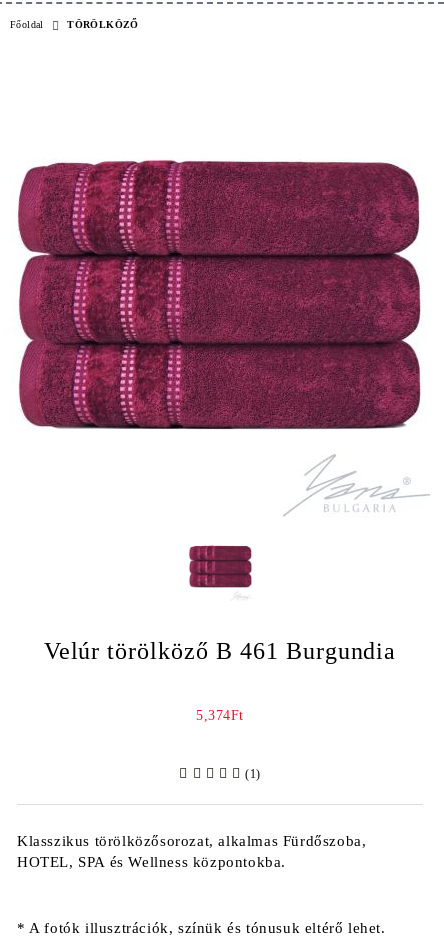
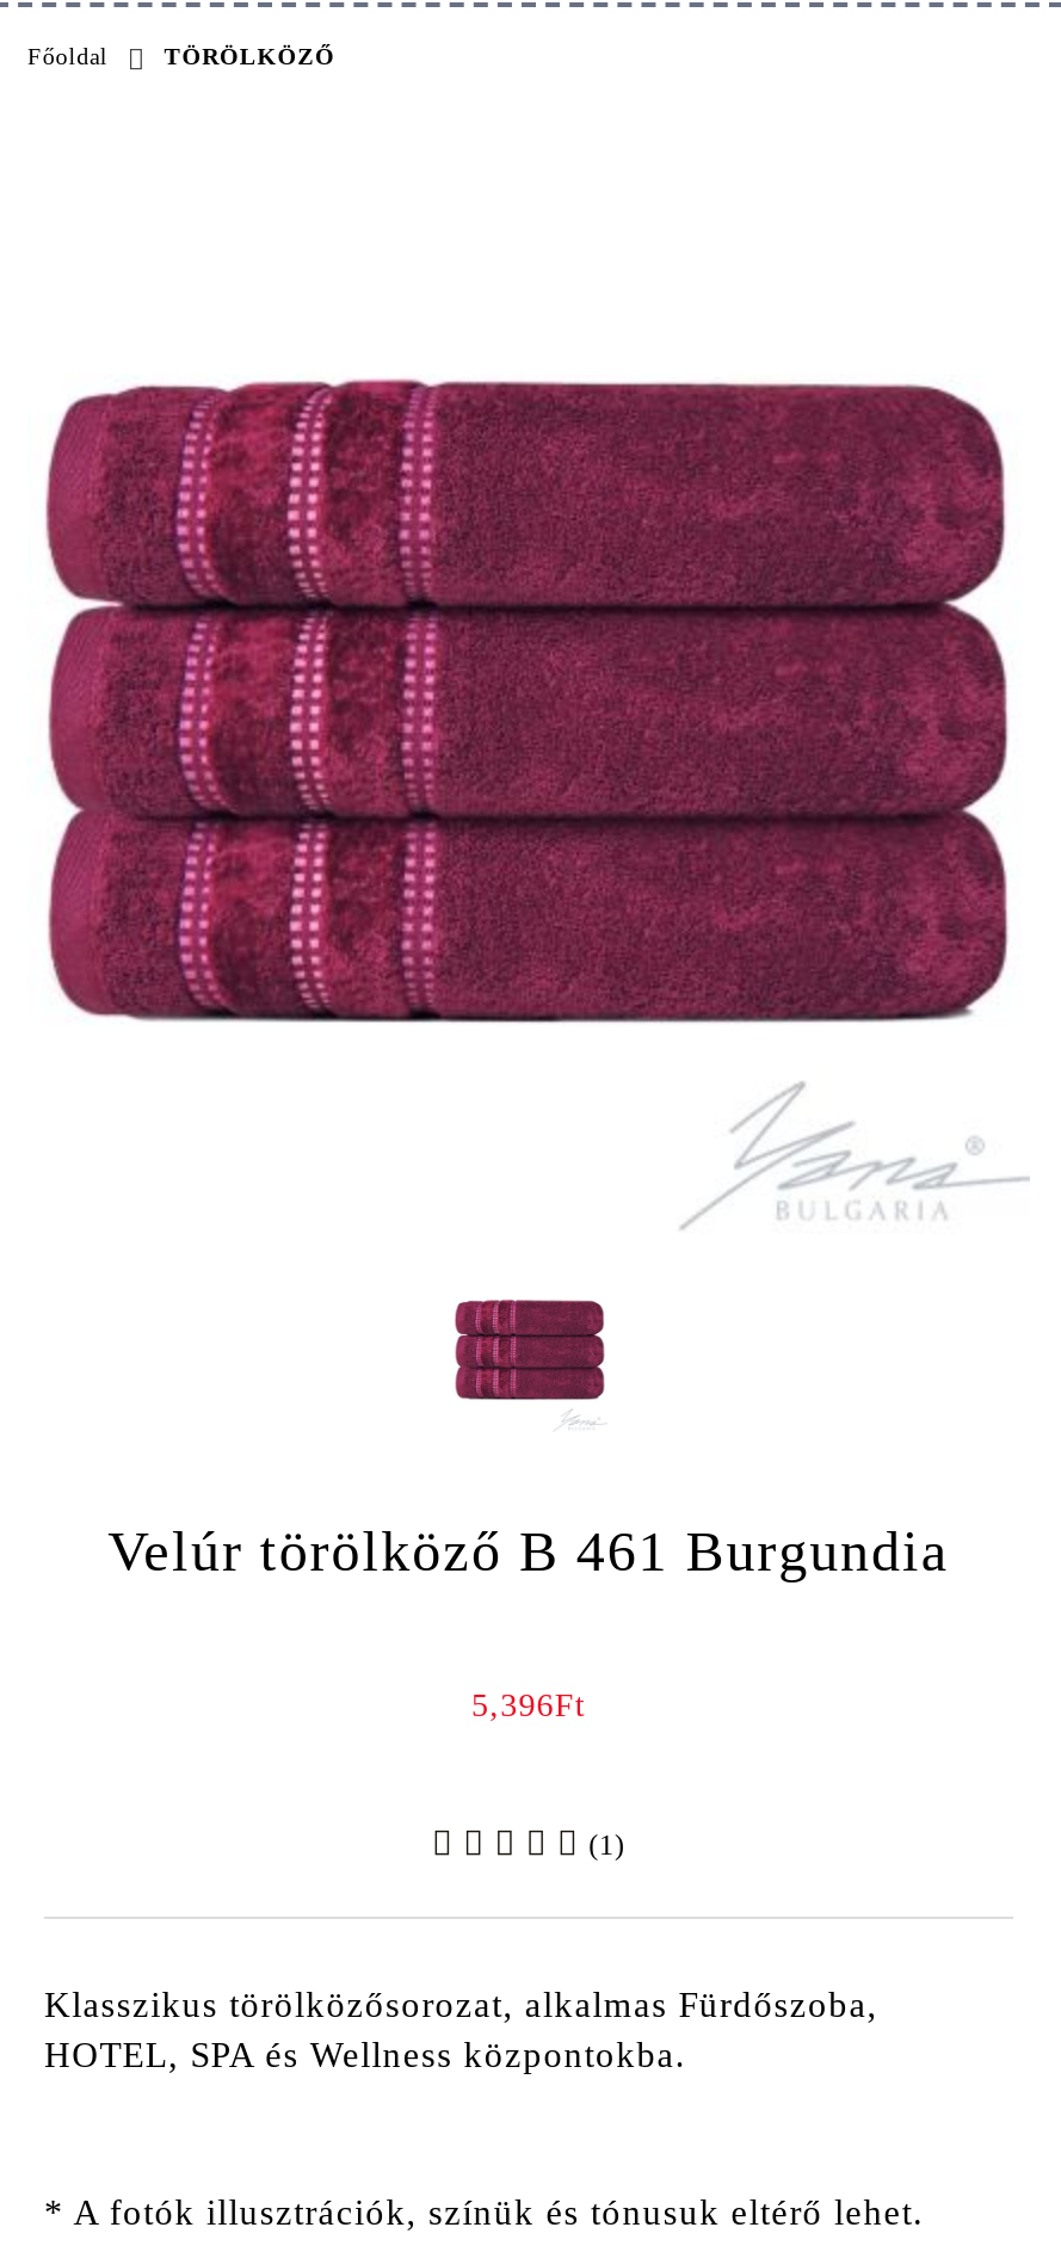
[196,708,244,723] 5,374Ft -> [471,1688,586,1723] 5,396Ft

